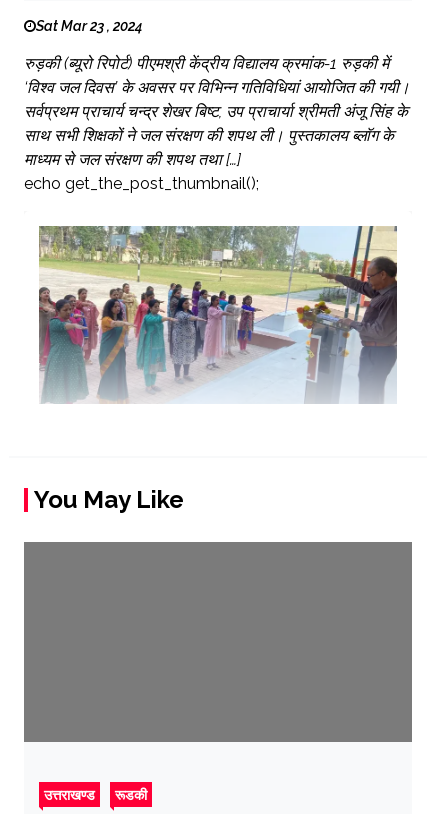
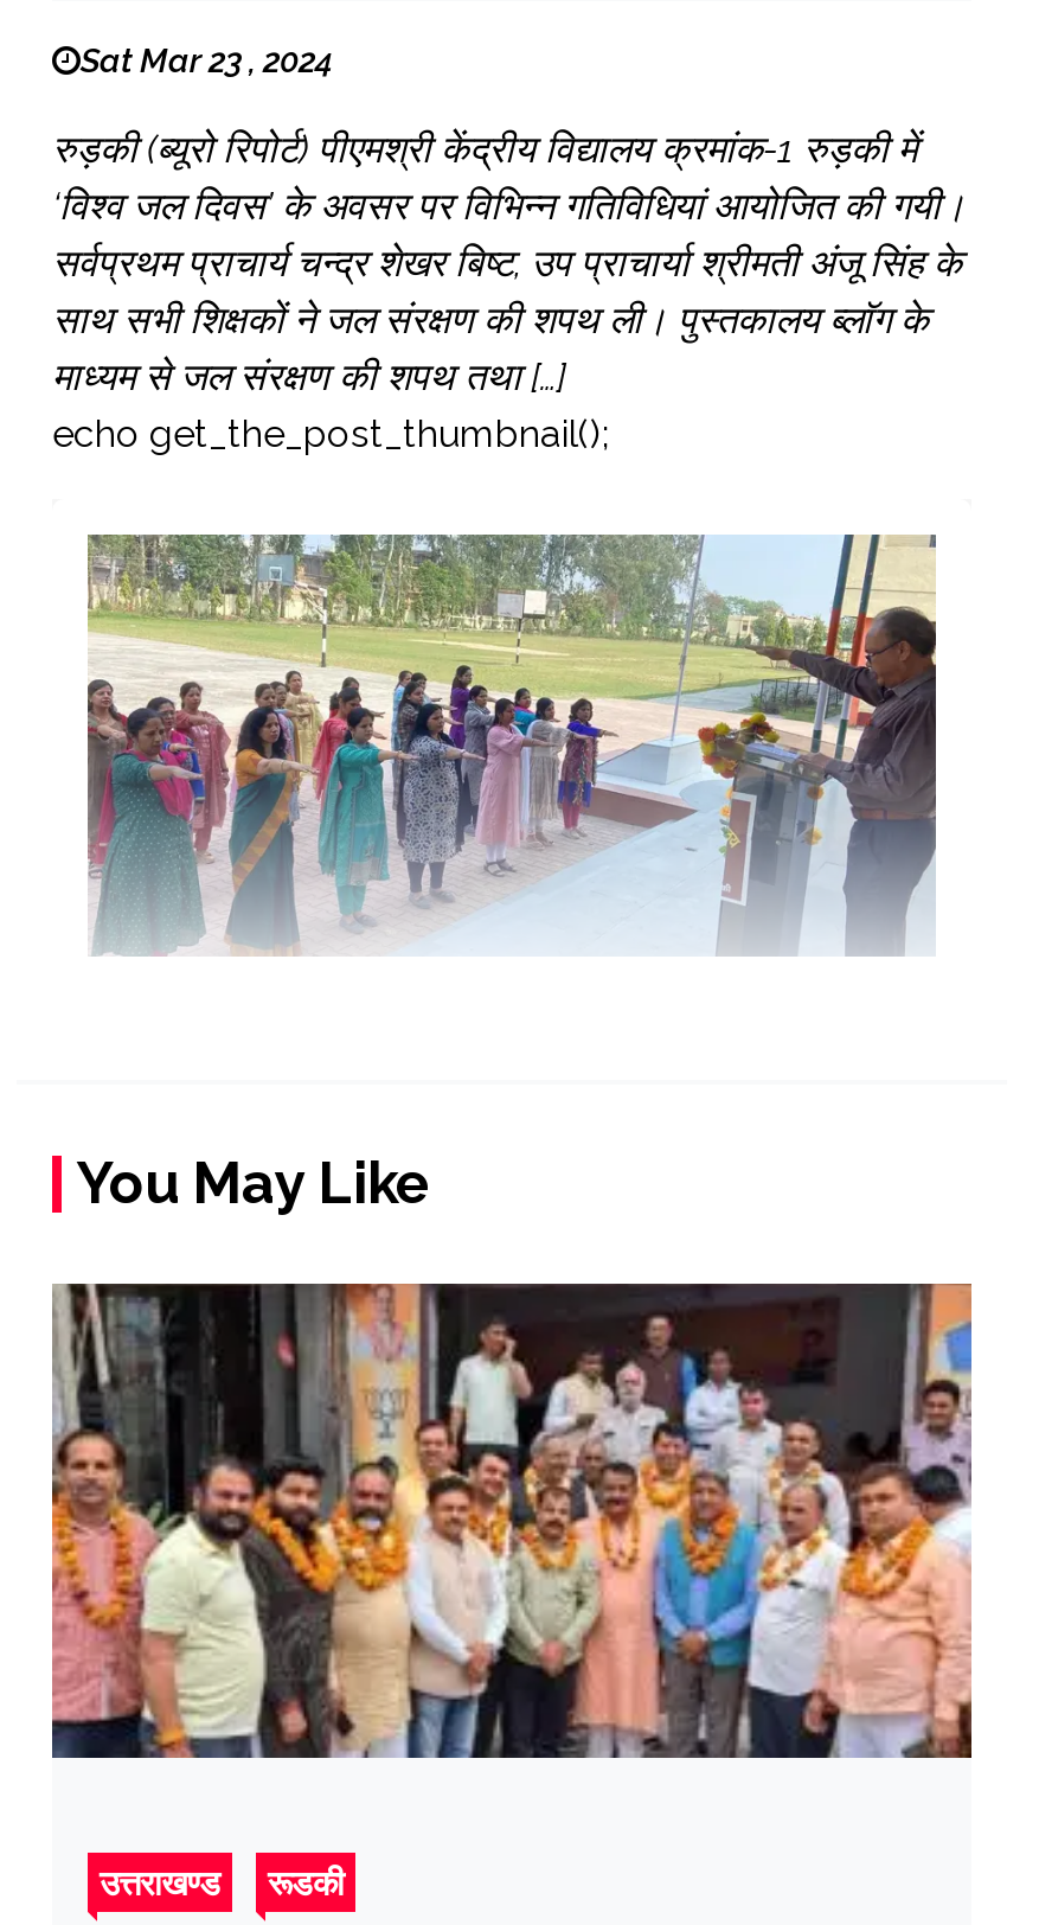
none -> [50,1283,974,1759] [image]

